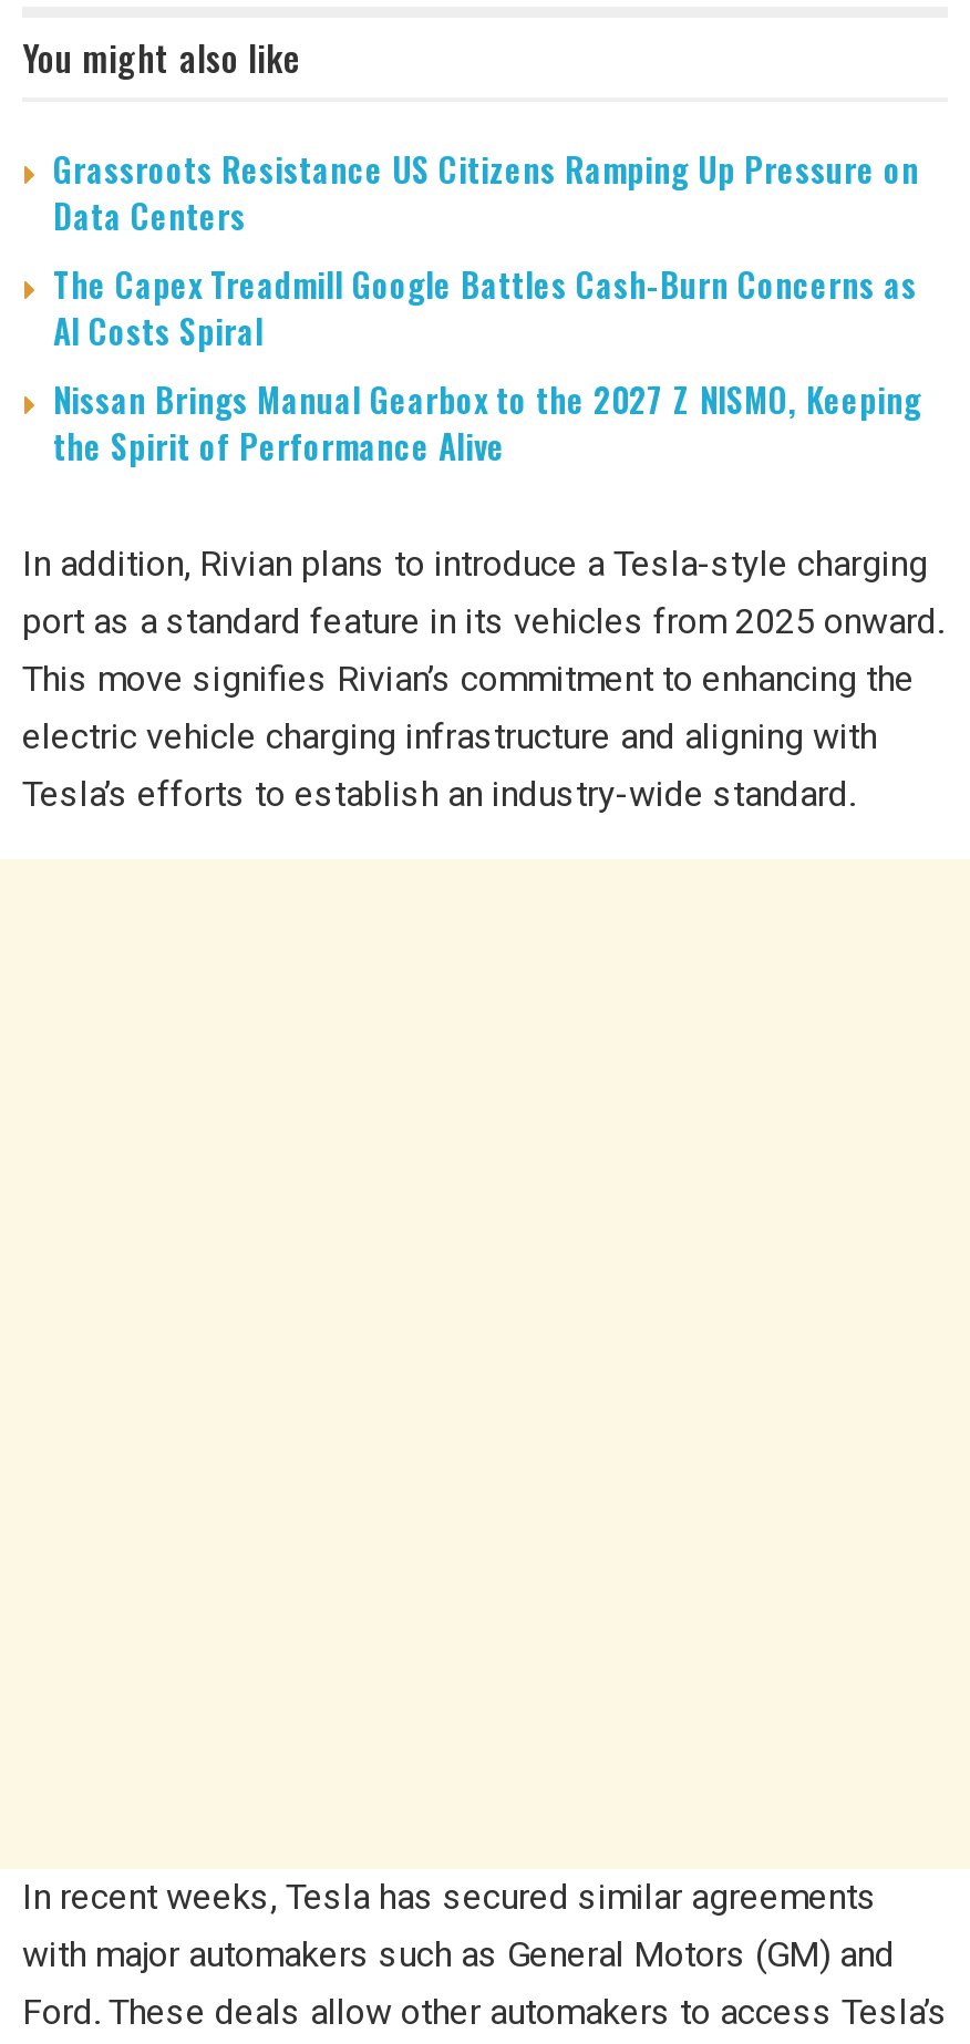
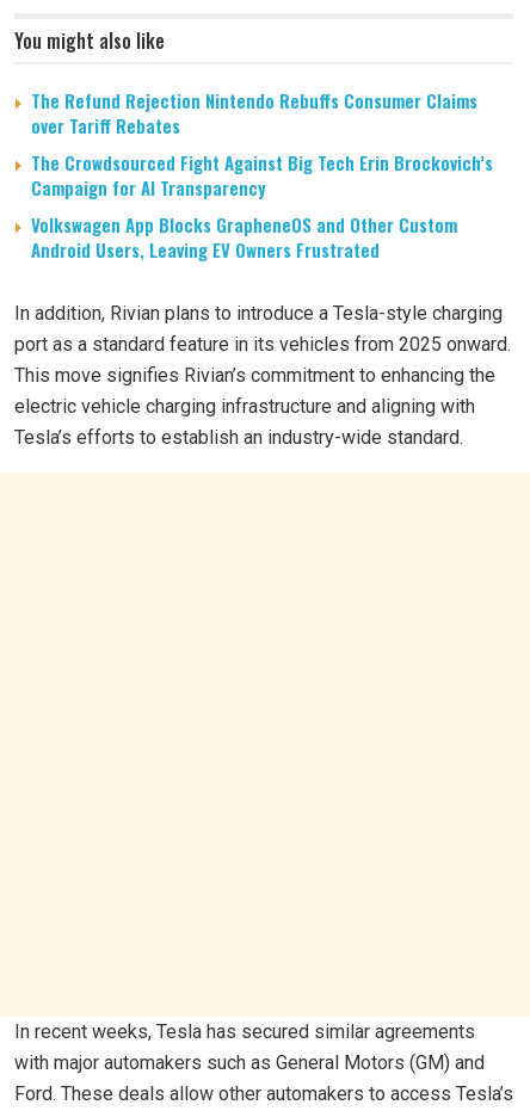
[53,144,921,469] Grassroots Resistance US Citizens Ramping Up Pressure on | Data Centers | The Capex Treadmill Google Battles Cash-Burn Concerns as | AI Costs Spiral | Nissan Brings Manual Gearbox to the 2027 Z NISMO, Keeping | the Spirit of Performance Alive -> [31,87,493,262] The Refund Rejection Nintendo Rebuffs Consumer Claims | over Tariff Rebates | The Crowdsourced Fight Against Big Tech Erin Brockovich’s | Campaign for AI Transparency | Volkswagen App Blocks GrapheneOS and Other Custom | Android Users, Leaving EV Owners Frustrated

